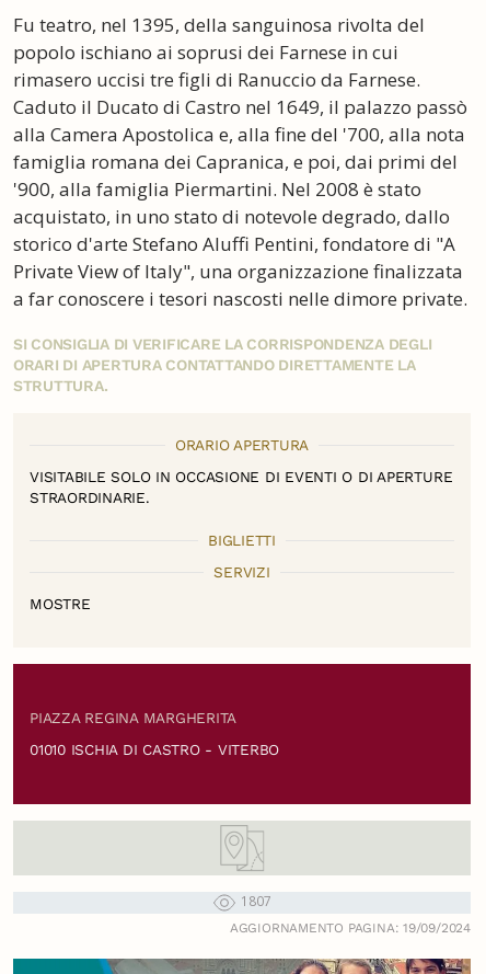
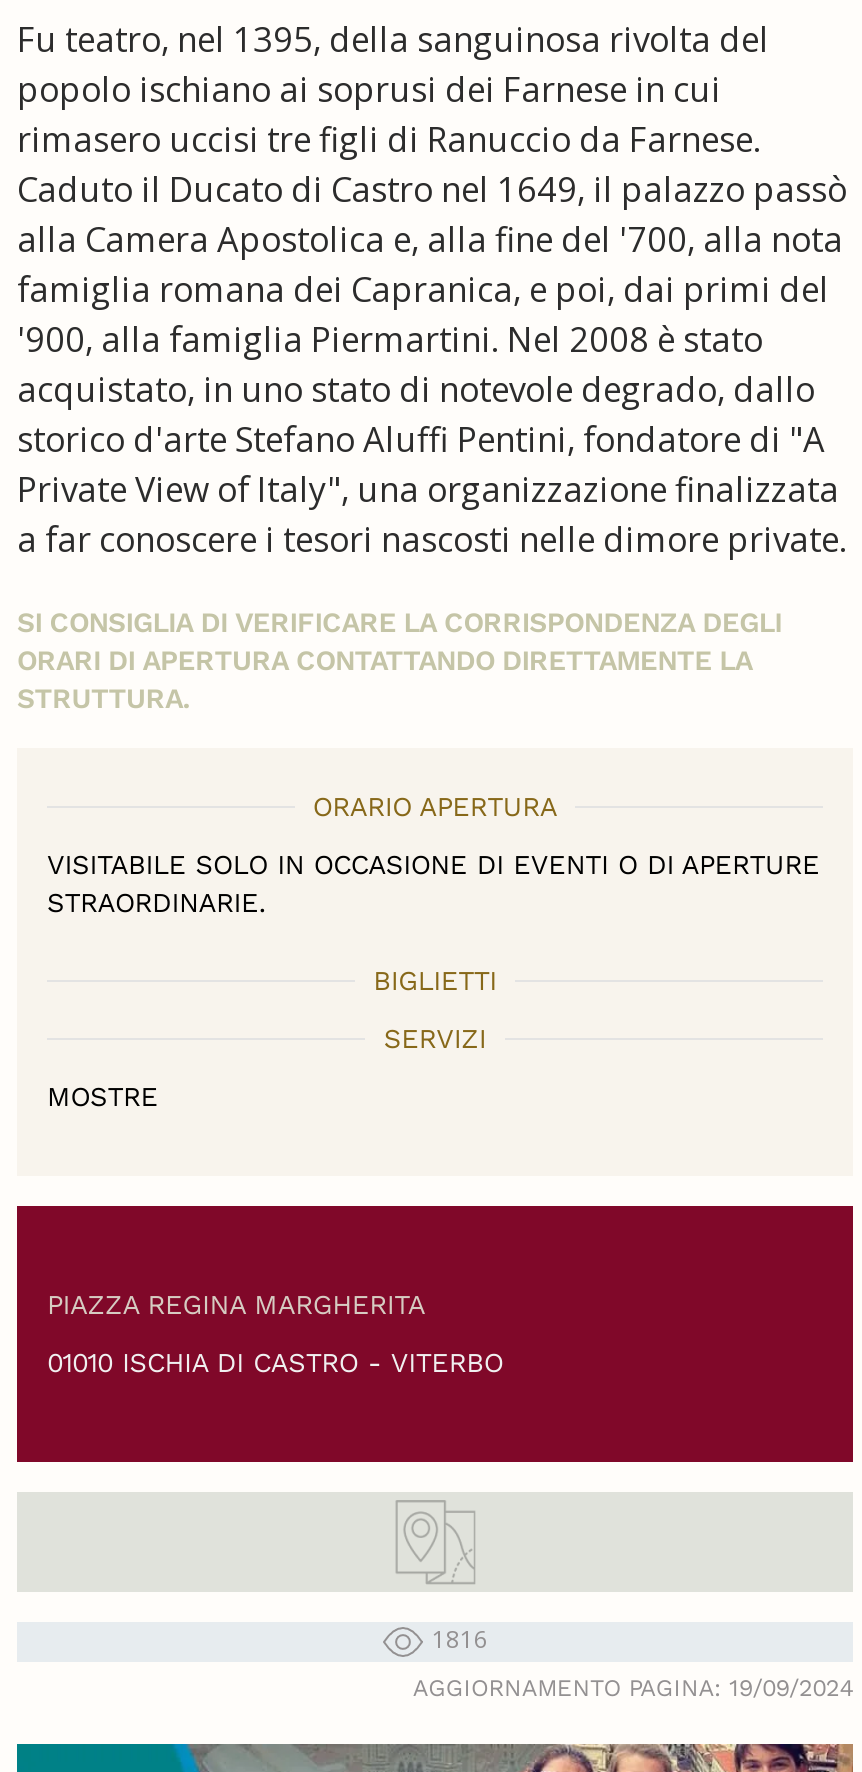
[240,892,271,909] 1807 -> [432,1621,488,1653] 1816

